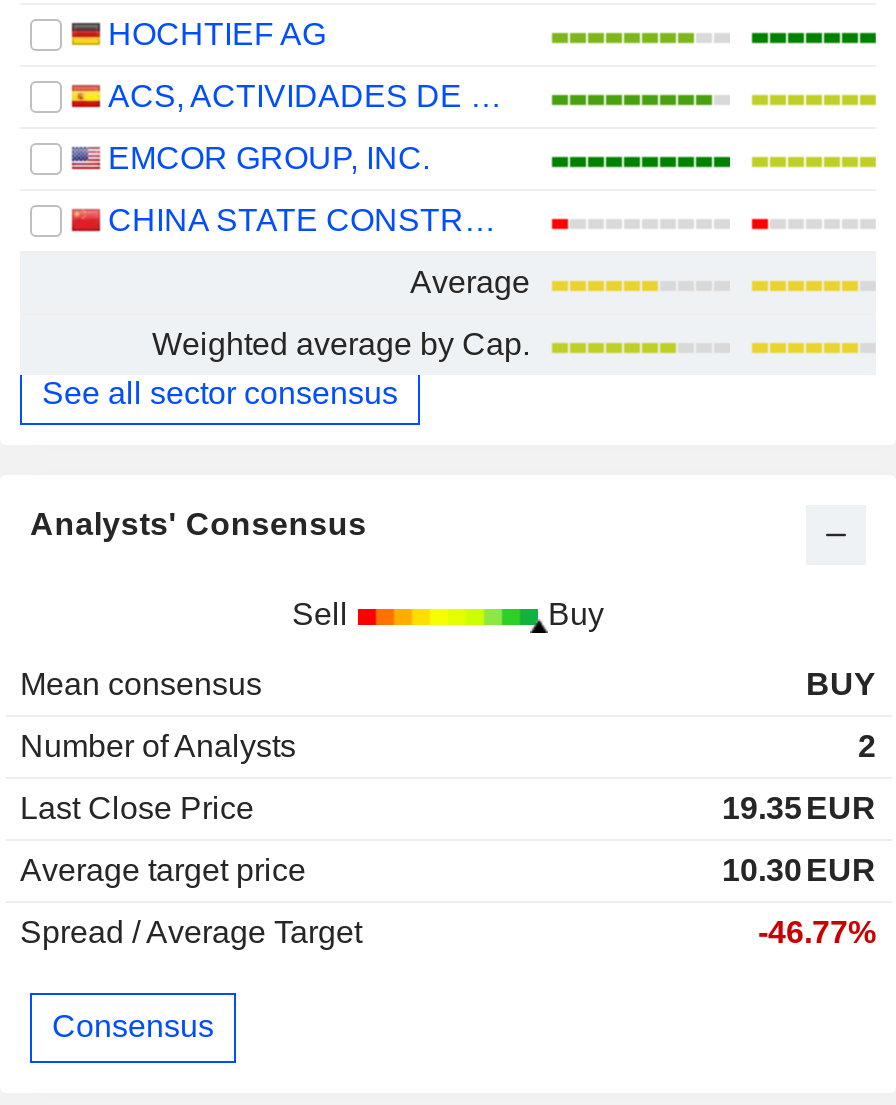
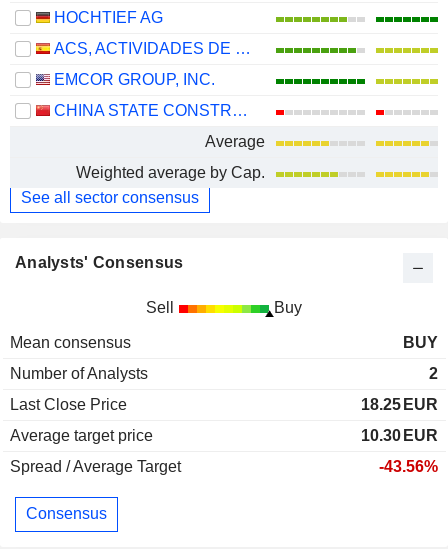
[722,790,876,824] 19.35 EUR -> [361,396,438,413] 18.25 EUR
[758,914,876,948] -46.77% -> [379,458,438,475] -43.56%

